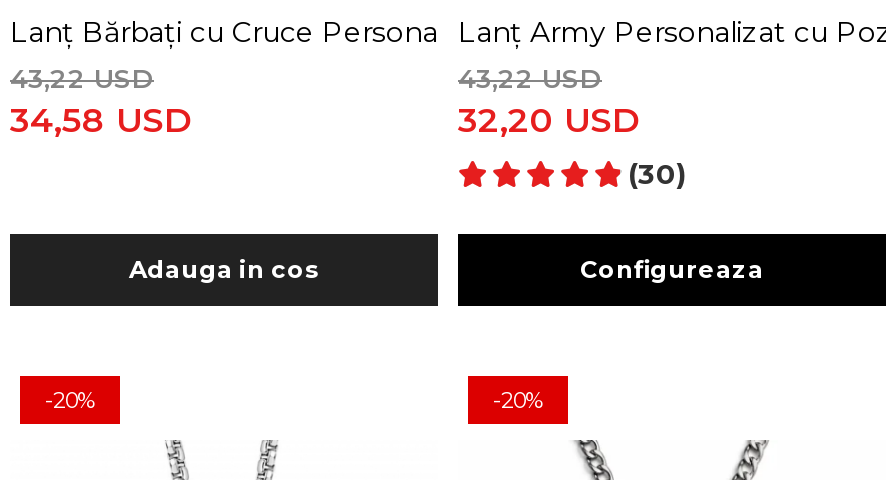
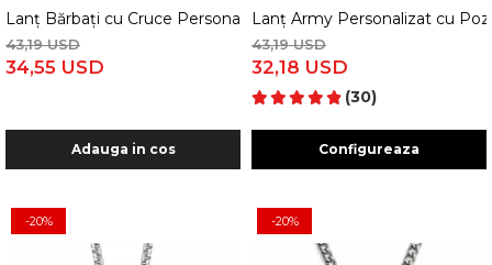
[10,62,154,94] 43,22 USD -> [5,35,80,53] 43,19 USD
[458,62,602,94] 43,22 USD -> [251,35,326,53] 43,19 USD
[10,100,194,140] 34,58 USD -> [5,56,104,78] 34,55 USD
[458,100,642,140] 32,20 USD -> [251,56,348,78] 32,18 USD

